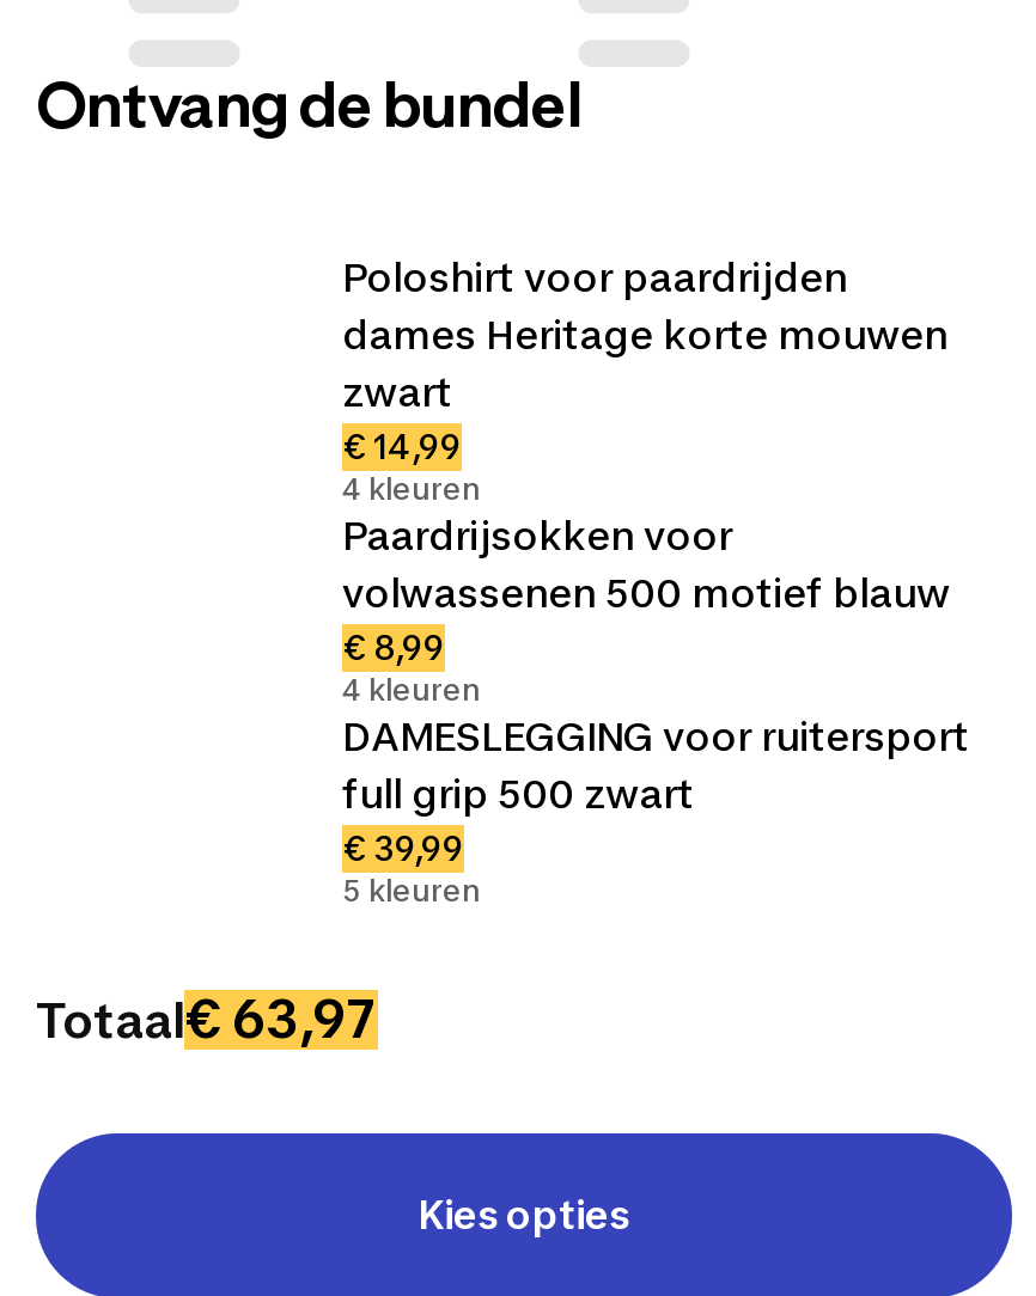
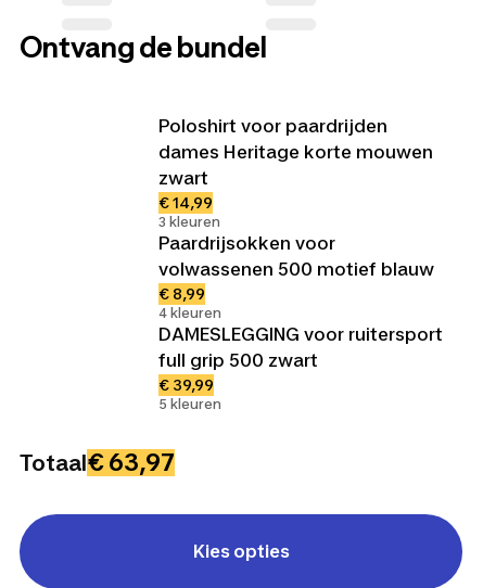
[342,471,481,506] 4 kleuren -> [158,214,220,230] 3 kleuren

